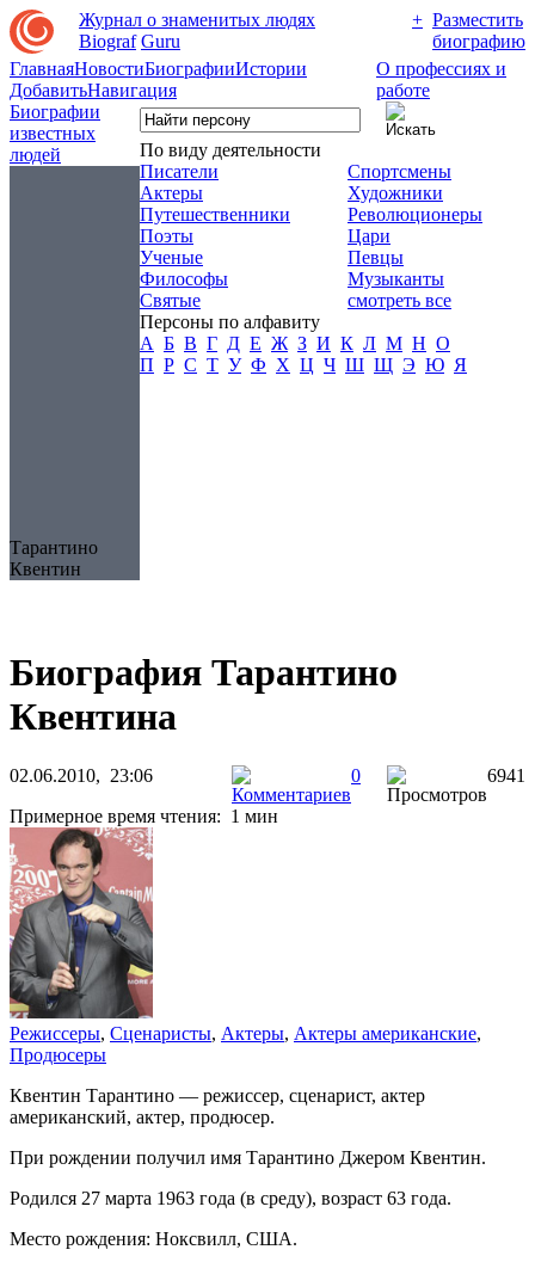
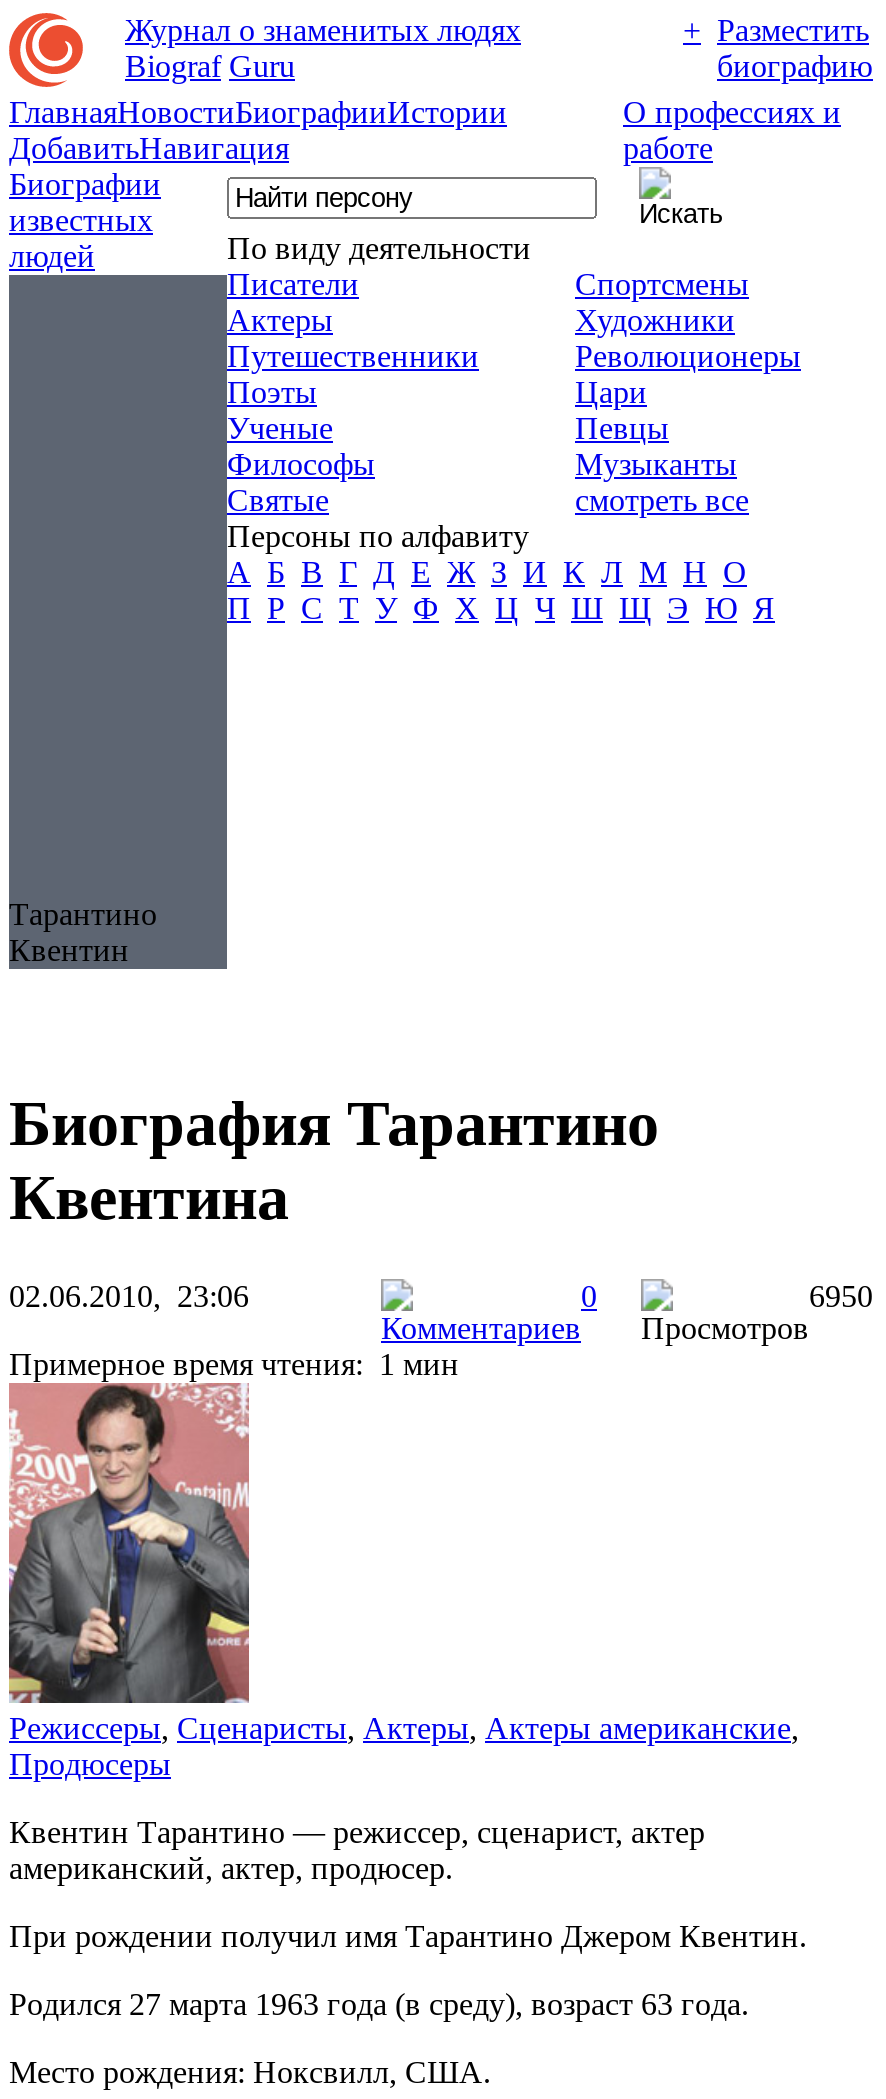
[487,765,525,785] 6941 -> [809,1279,873,1313] 6950

